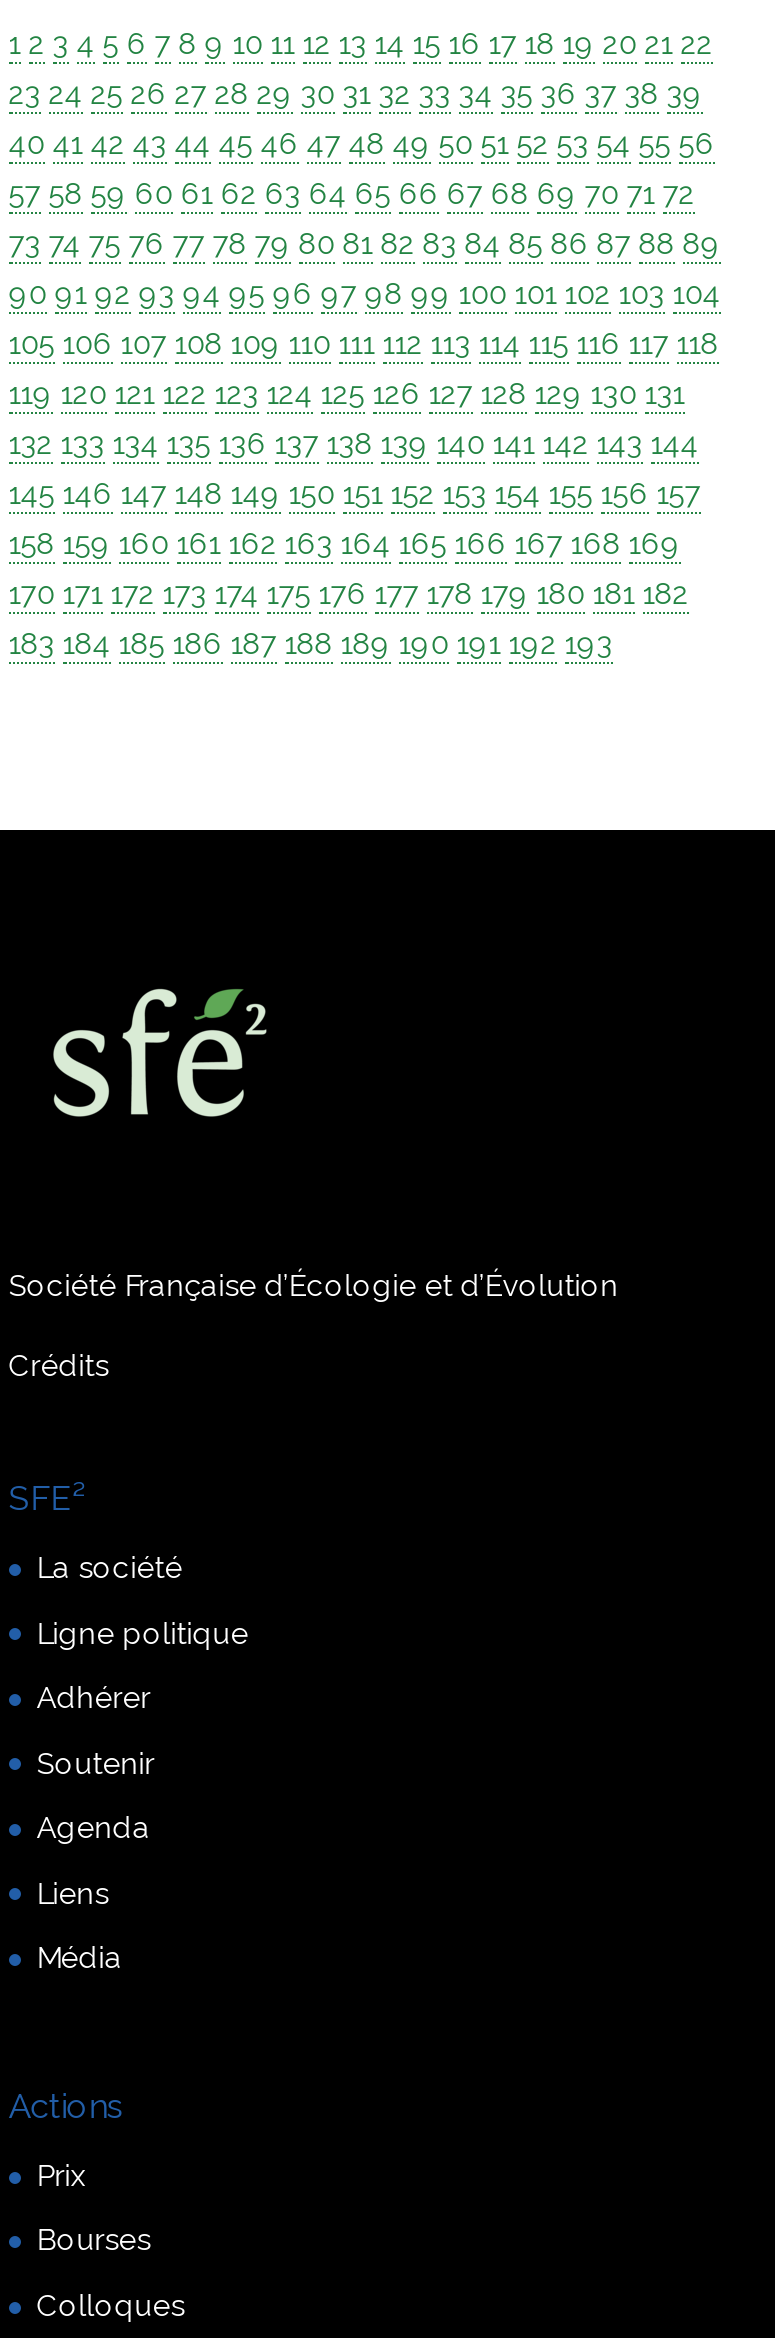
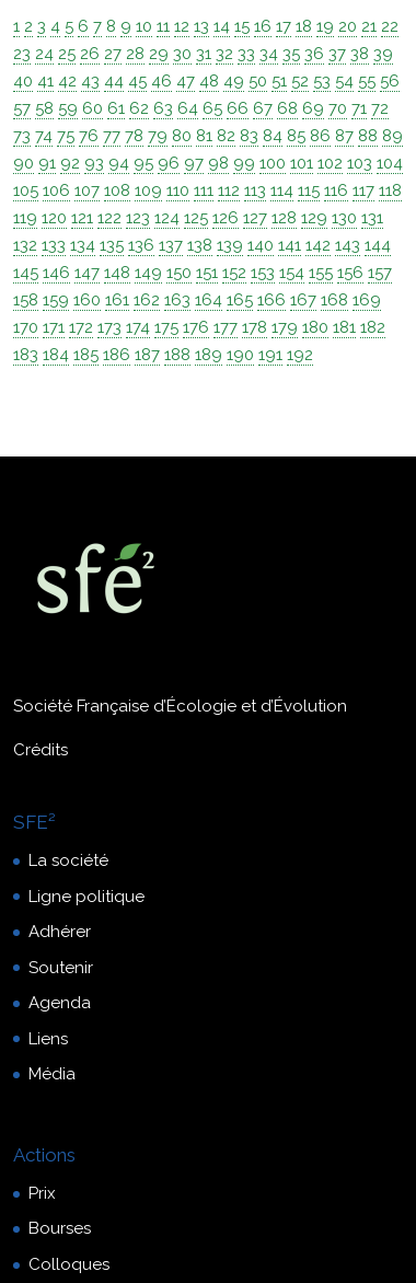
[9,626,613,662] 183 184 185 186 187 188 189 190 191 192 193 -> [13,345,313,365] 183 184 185 186 187 188 189 190 191 192

